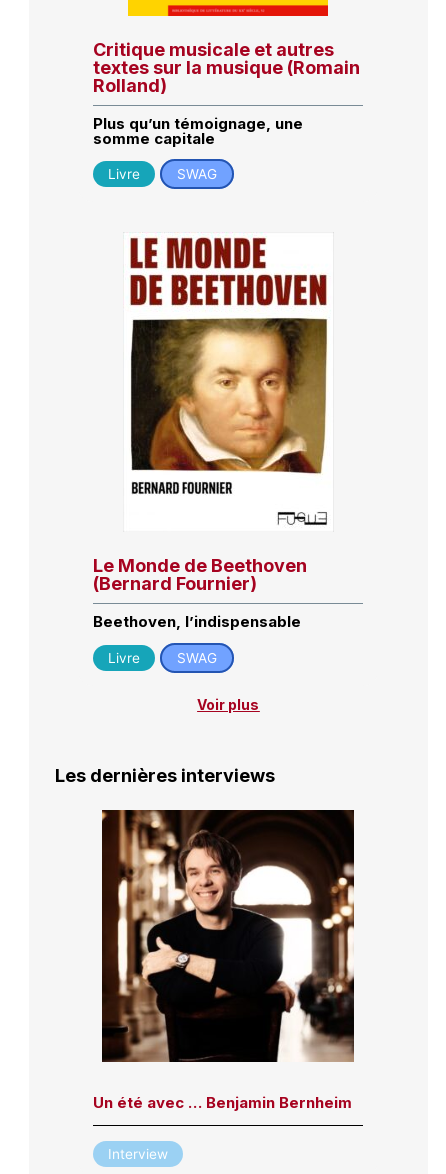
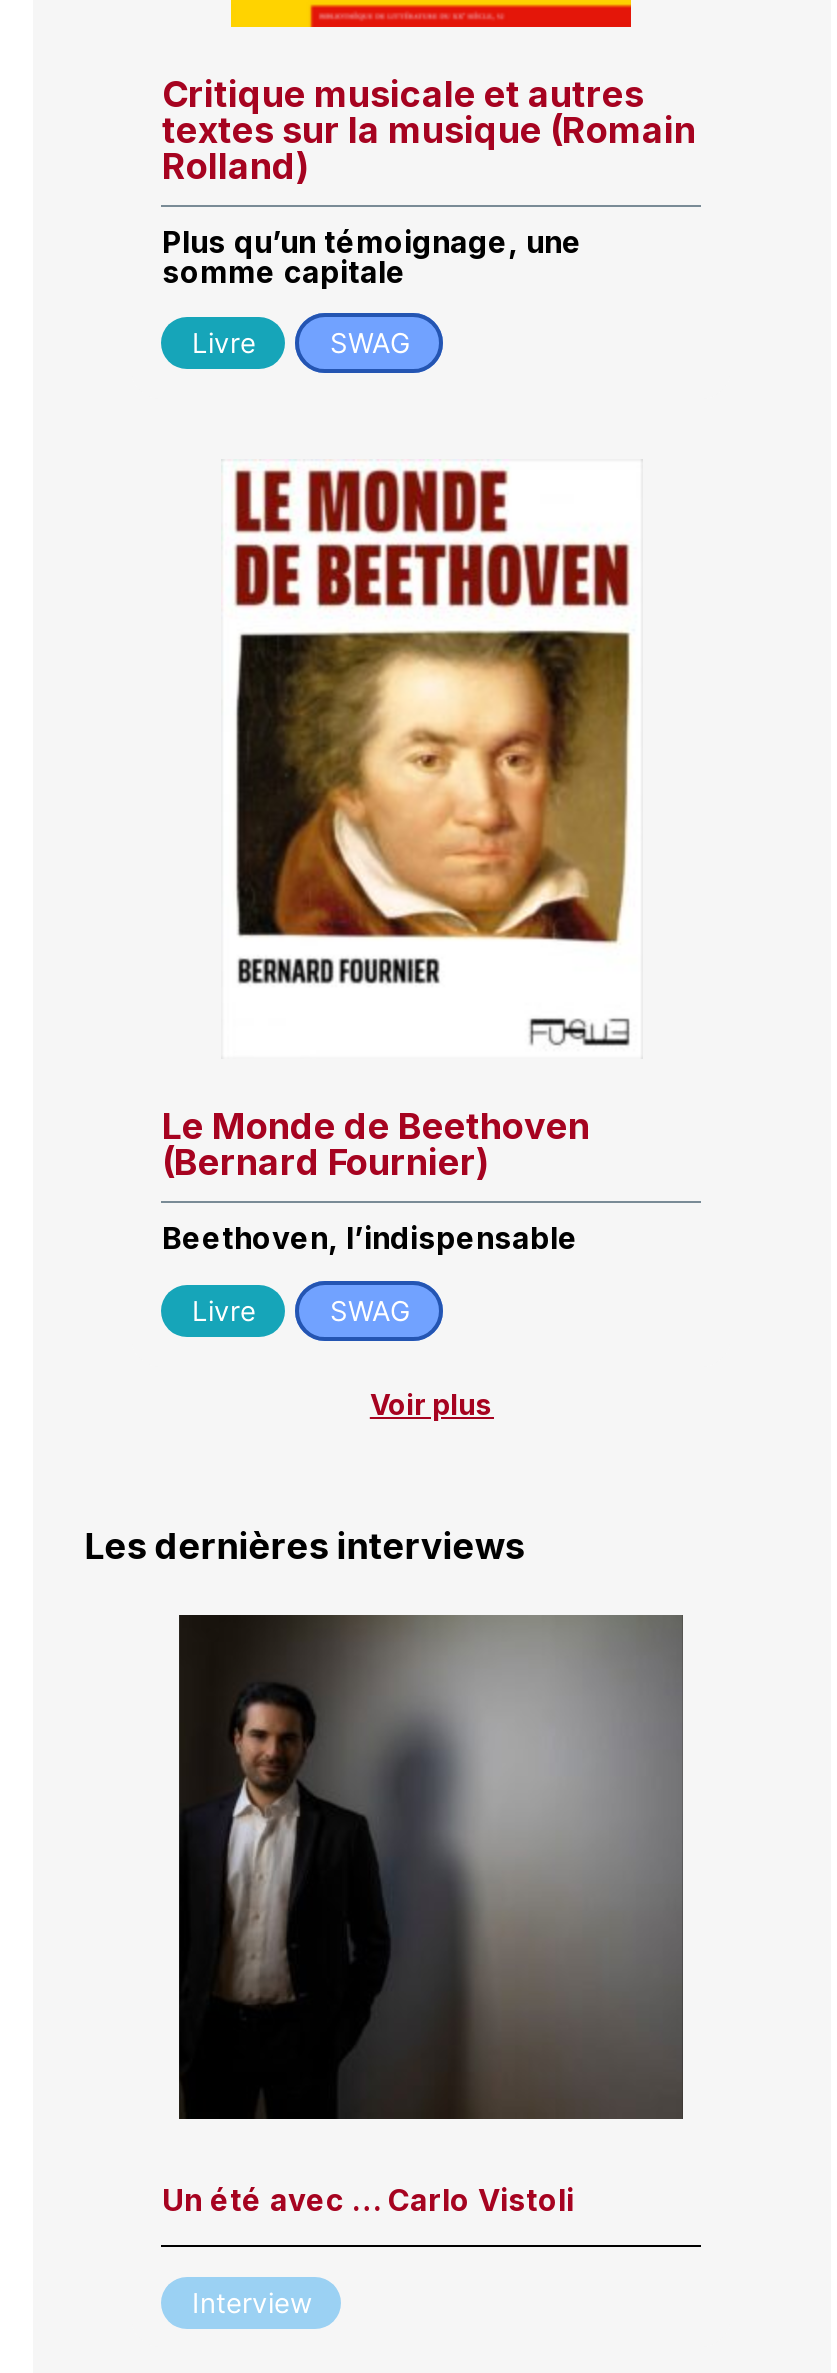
[93,809,355,1112] [image] | Un été avec … Benjamin Bernheim -> [162,1613,685,2219] [image] | Un été avec … Carlo Vistoli

